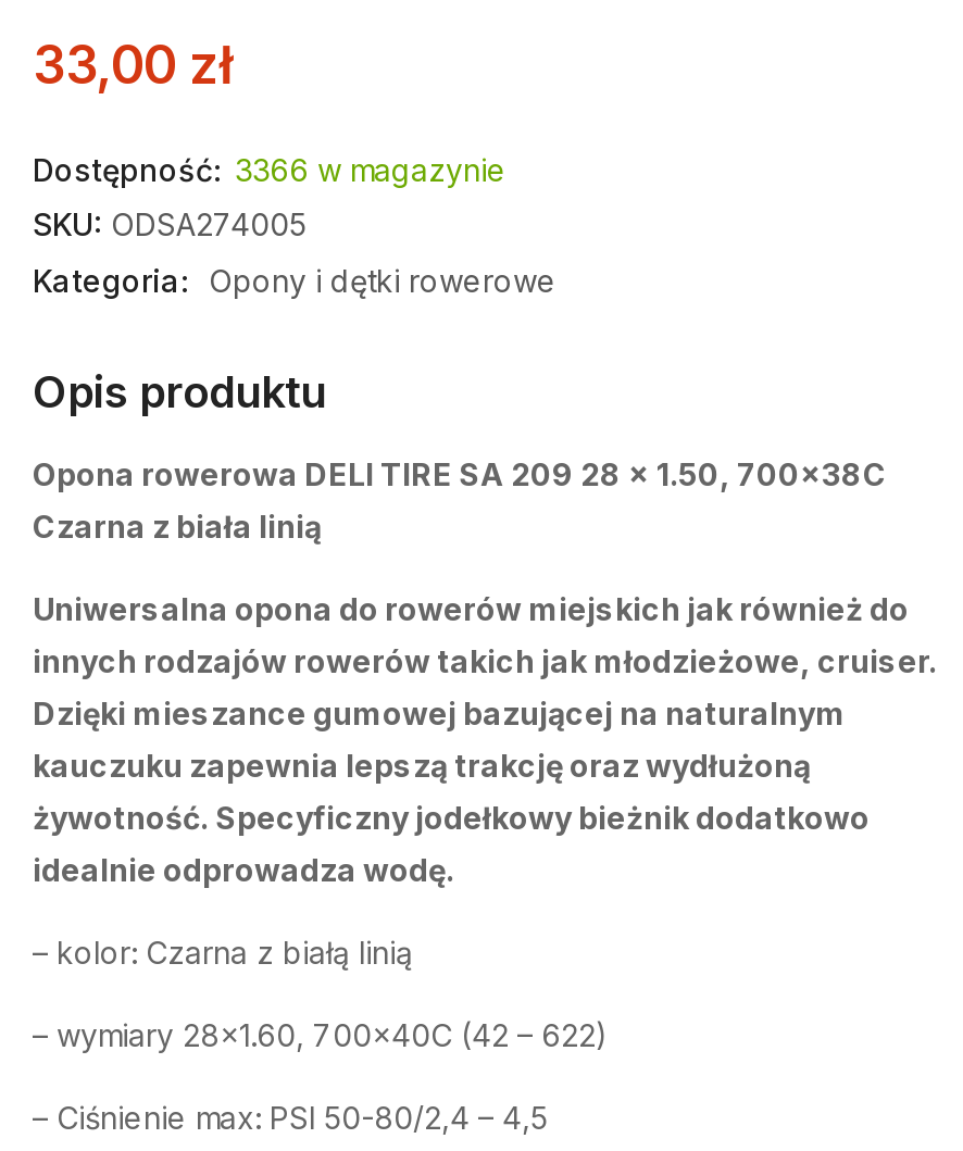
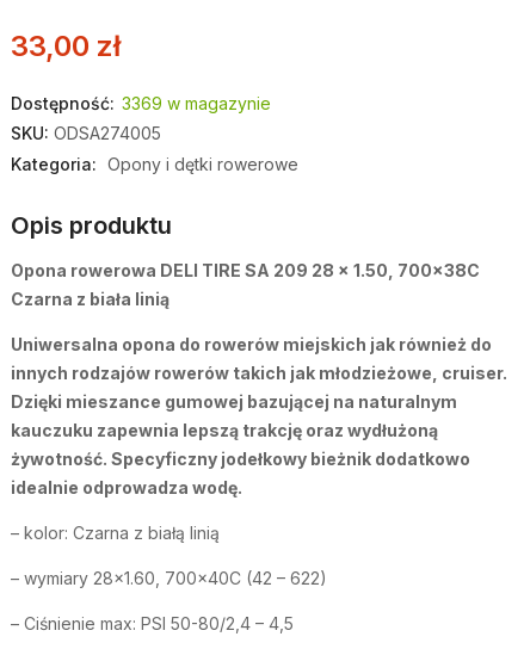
[33,150,506,187] Dostępność: 3366 w magazynie -> [11,92,271,113] Dostępność: 3369 w magazynie

